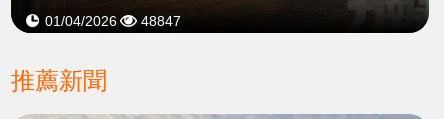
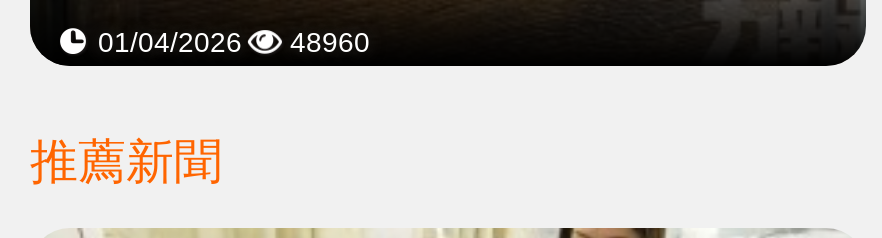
[45,13,181,29] 01/04/2026 48847 -> [98,25,370,57] 01/04/2026 48960

